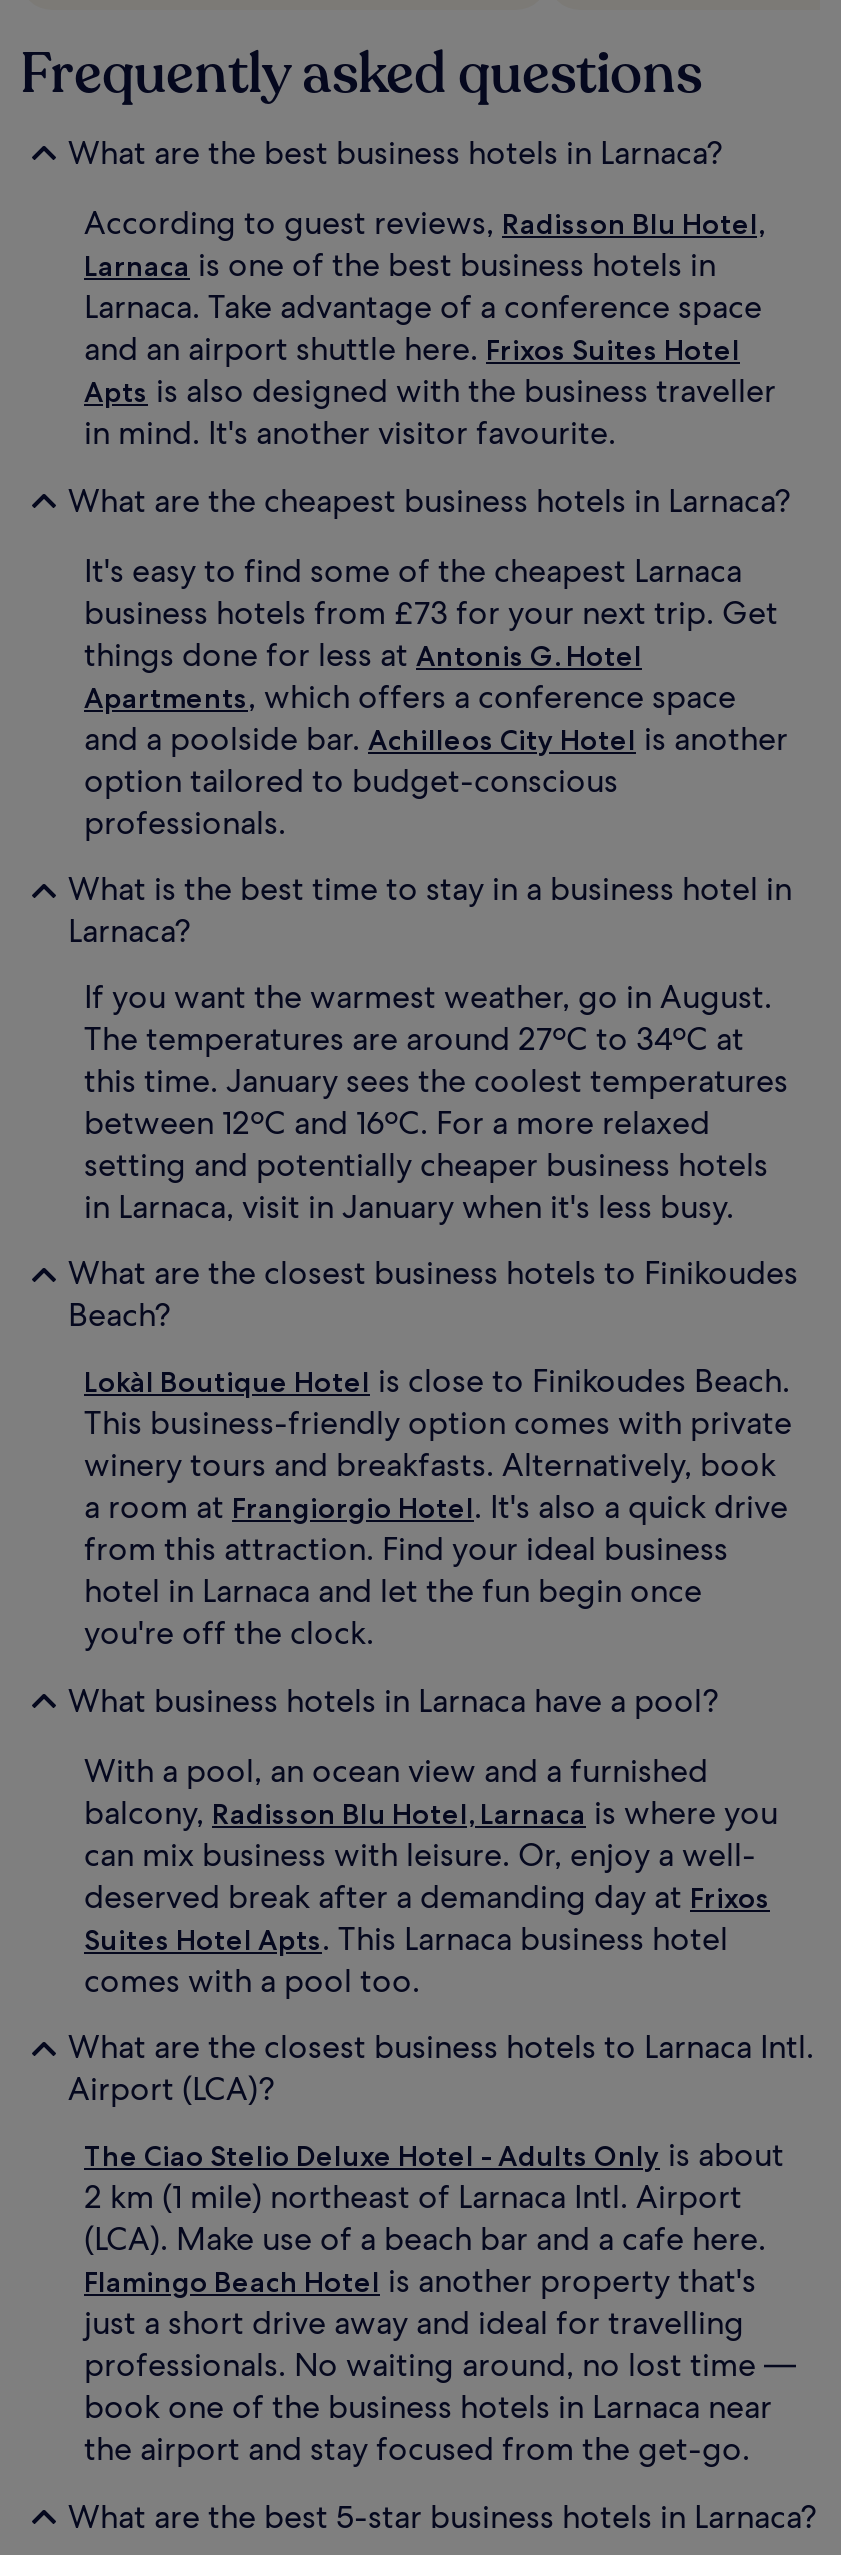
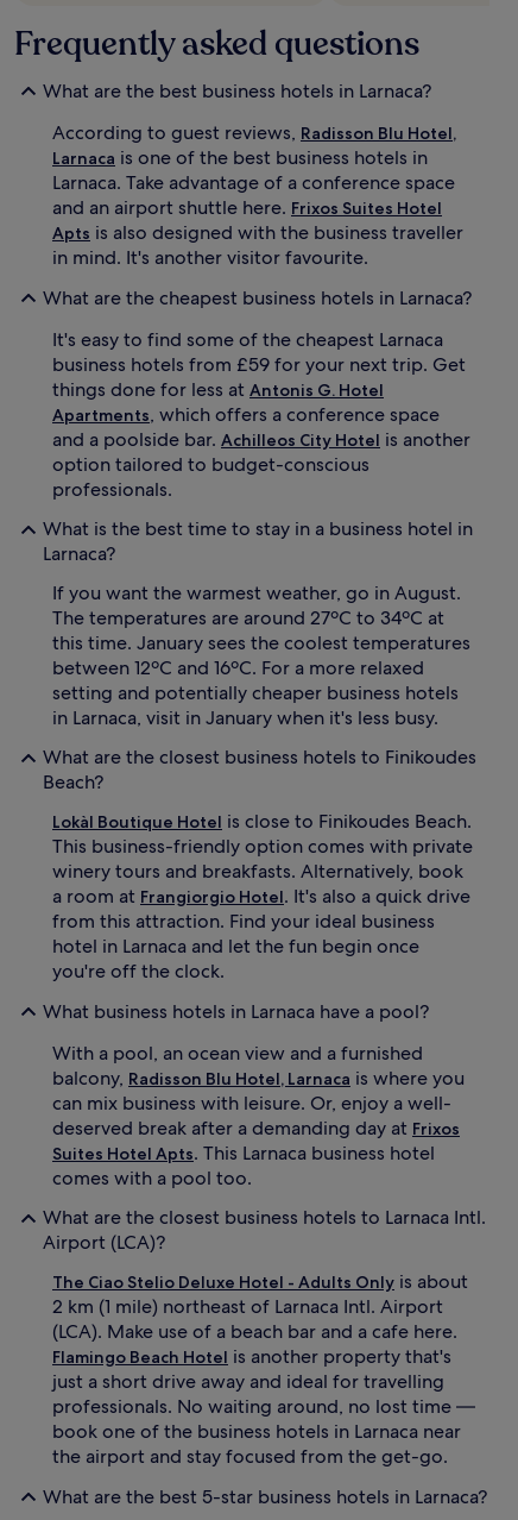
[84,591,778,633] business hotels from £73 for your next trip. Get -> [52,351,466,376] business hotels from £59 for your next trip. Get

